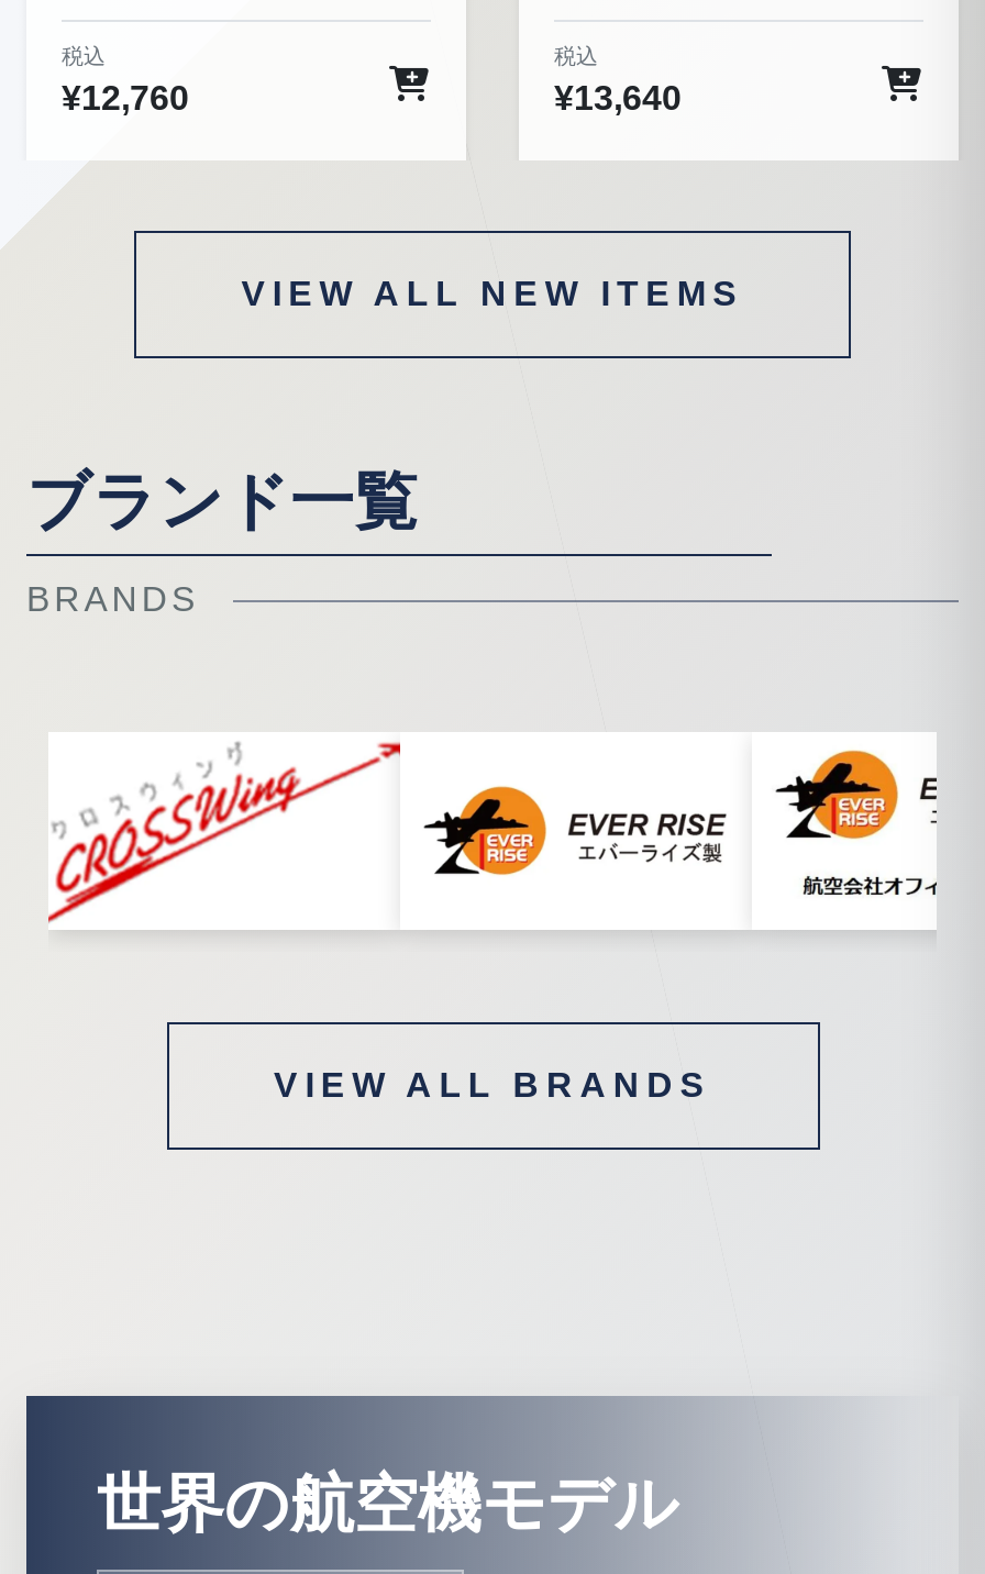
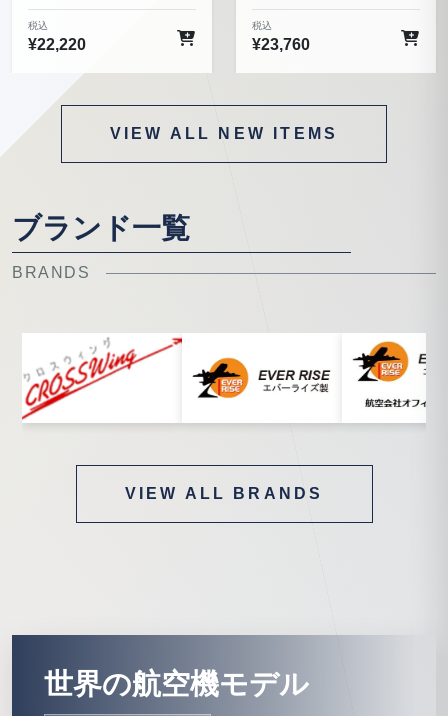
[62,79,189,117] ¥12,760 -> [28,36,86,53] ¥22,220
[554,79,682,117] ¥13,640 -> [252,36,310,53] ¥23,760

